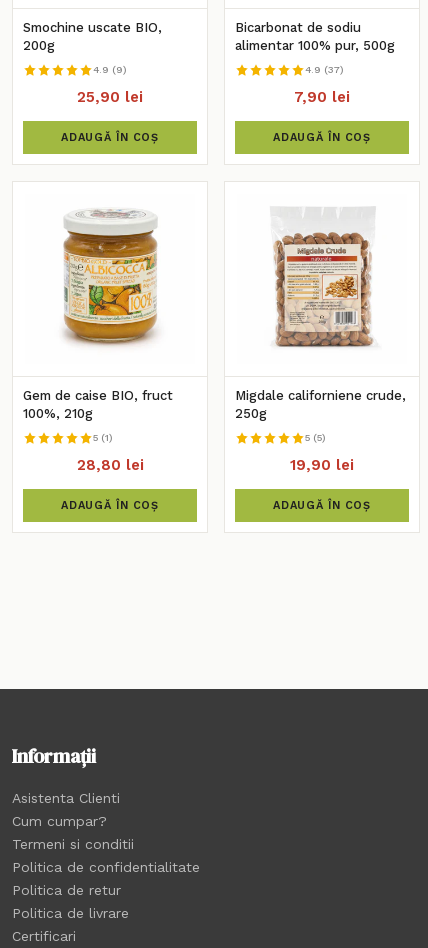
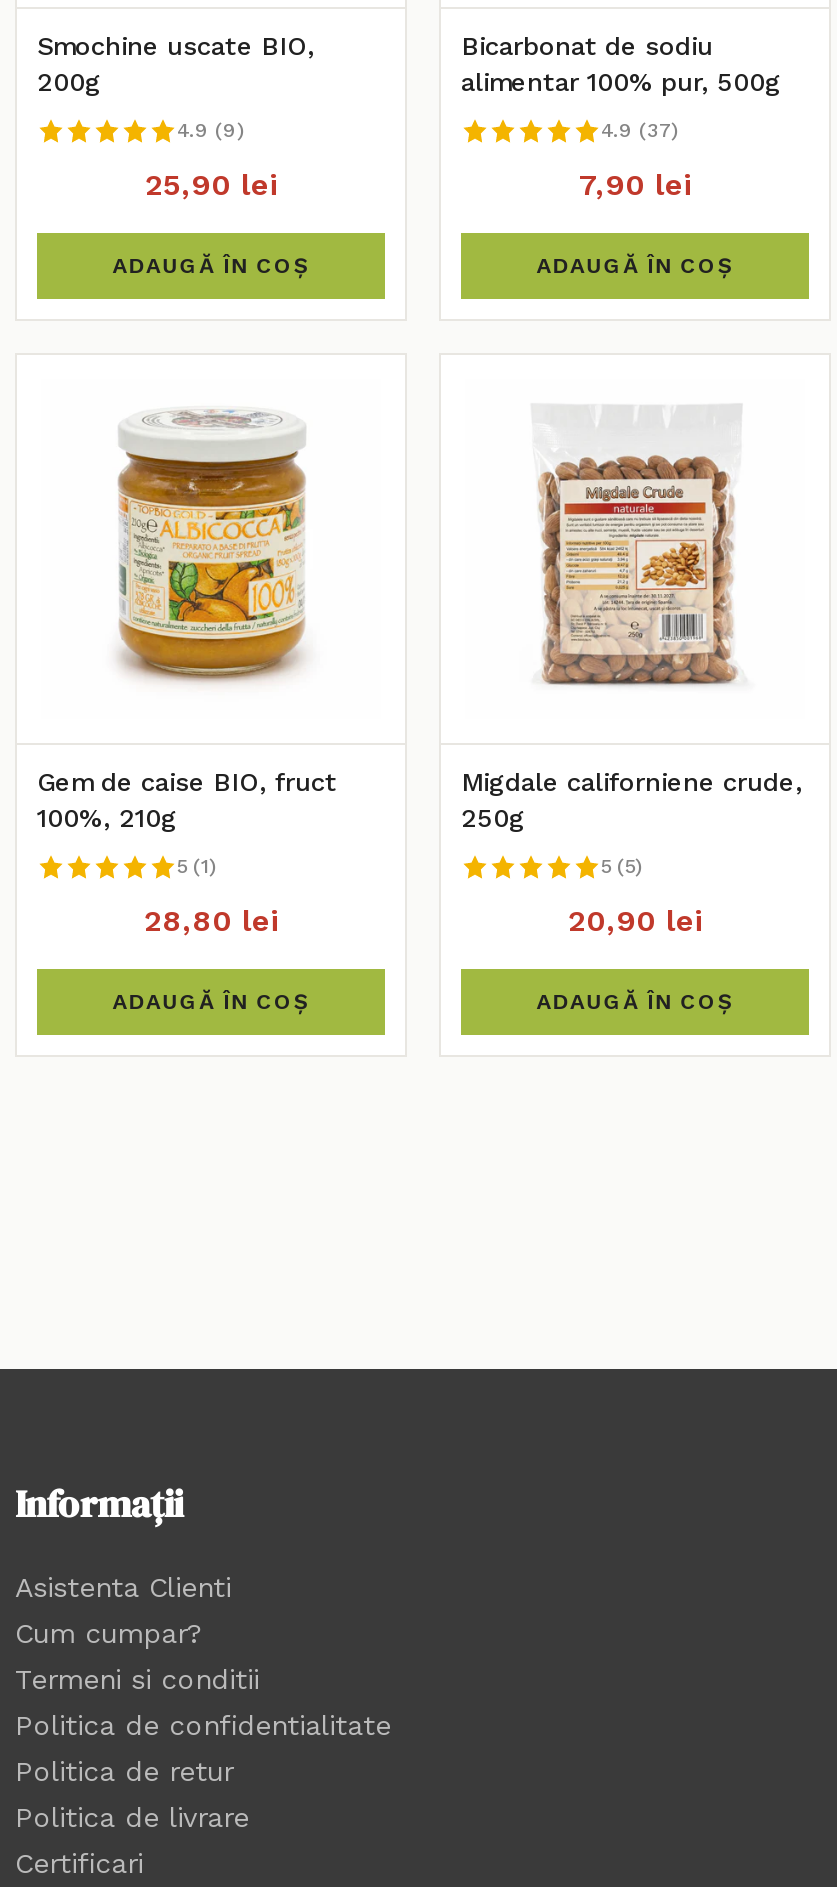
[290,456,354,474] 19,90 lei -> [568,903,702,939] 20,90 lei

